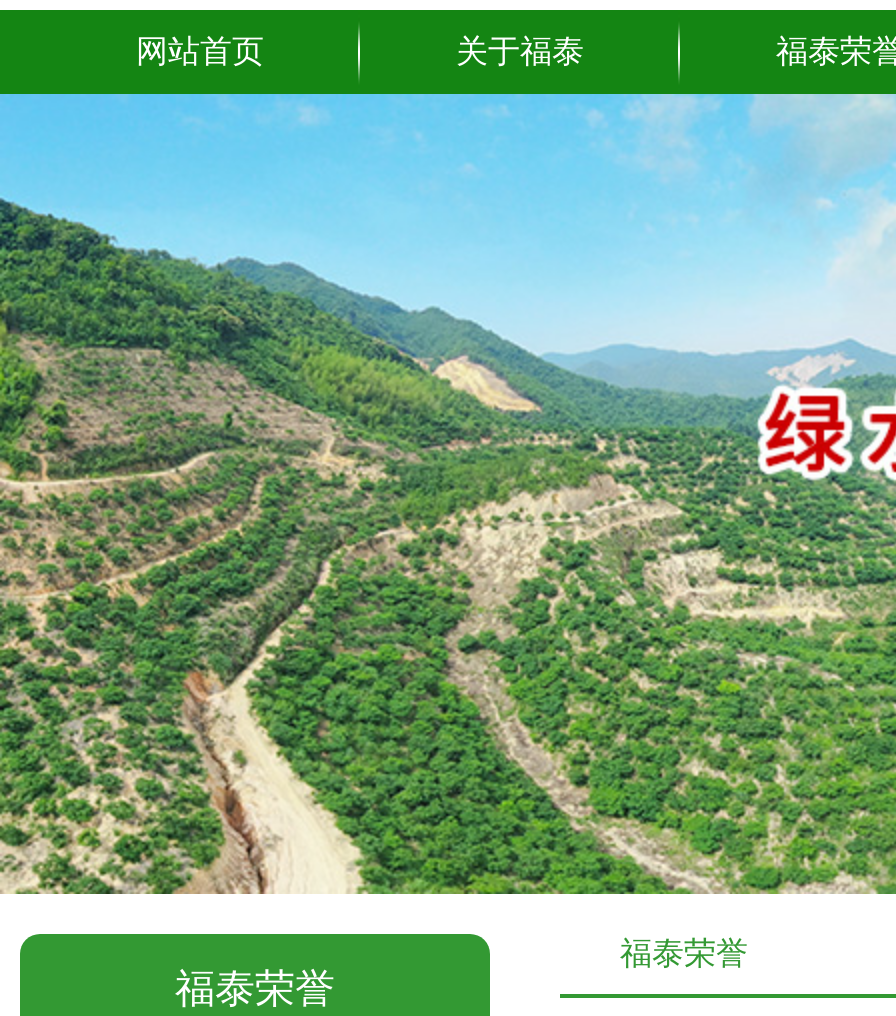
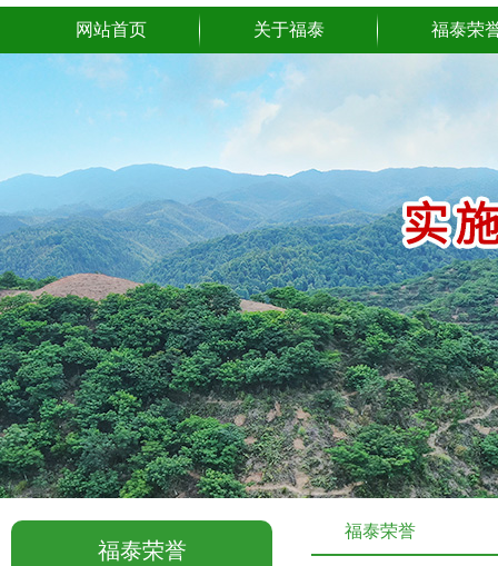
[6,92,890,896] [image] -> [3,52,495,499] [image]

